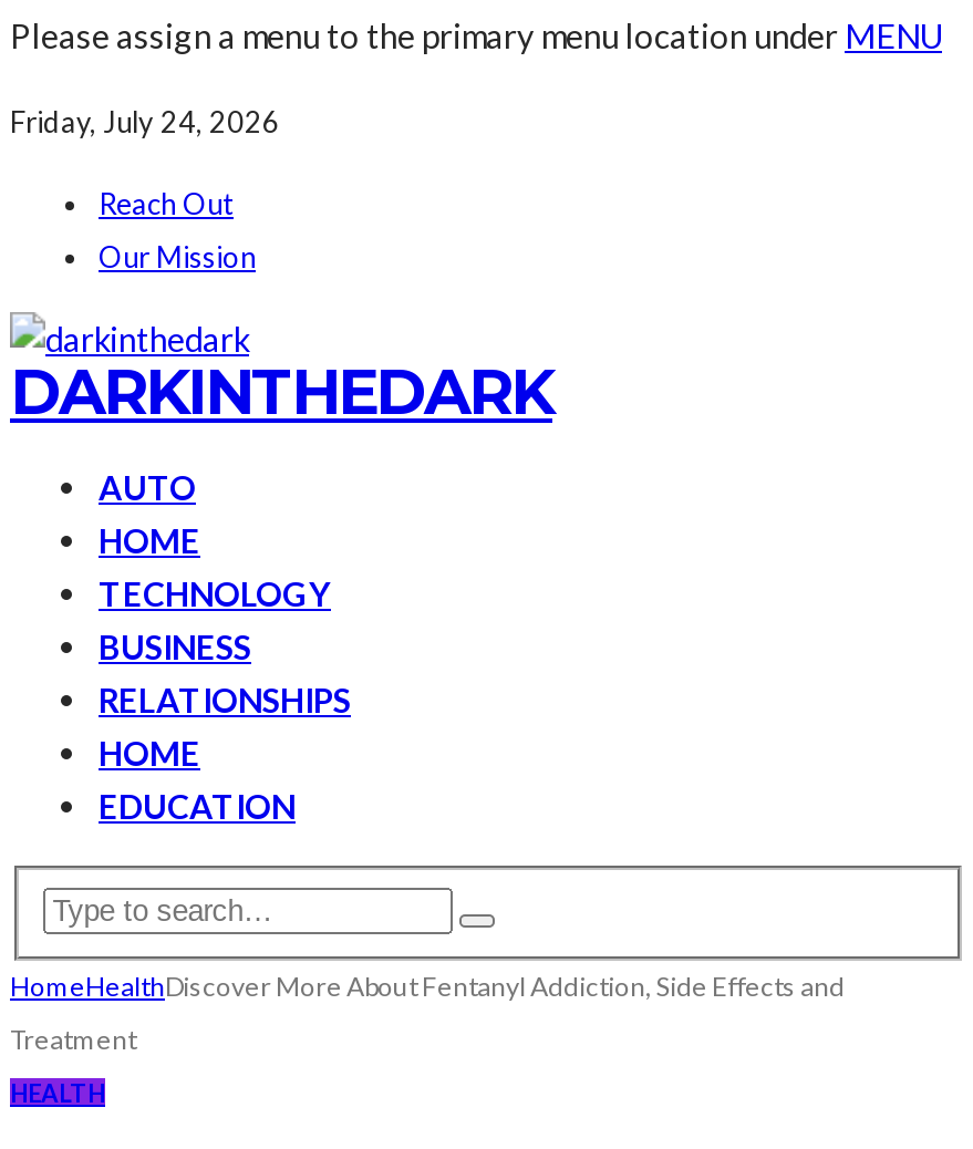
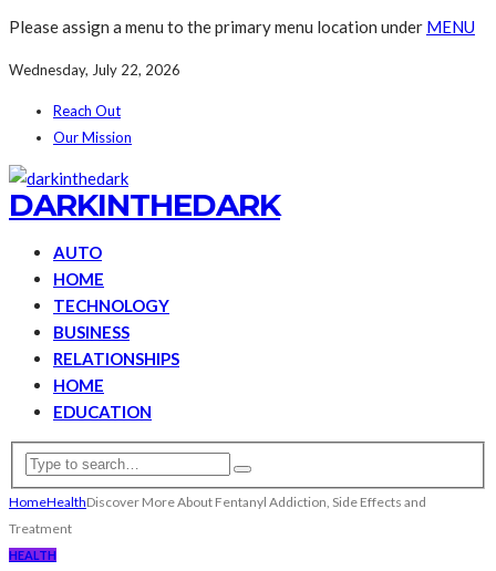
[10,104,280,139] Friday, July 24, 2026 -> [9,61,180,79] Wednesday, July 22, 2026

